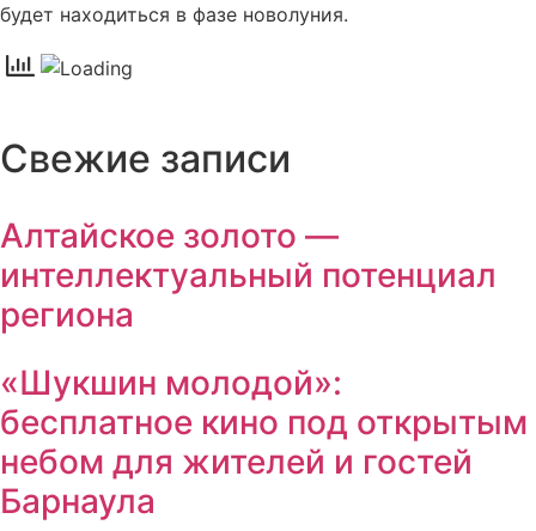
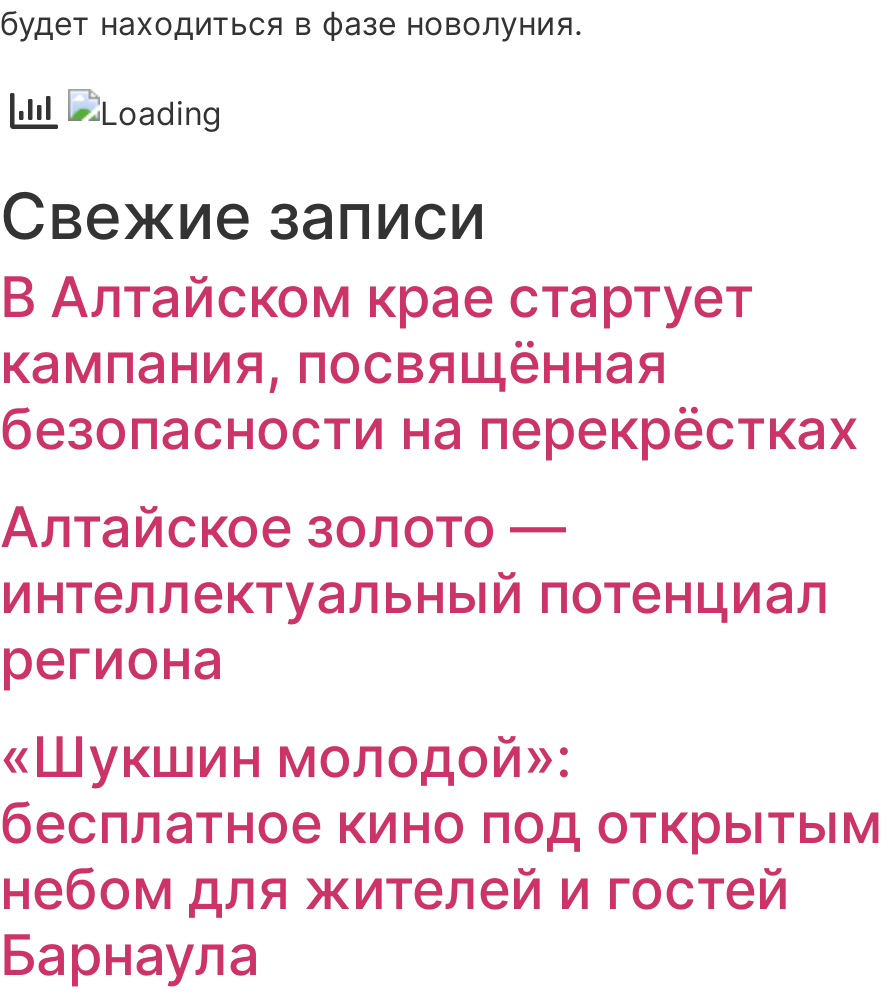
moved [0,135,291,181] -> [0,177,486,255]: Свежие записи
none -> [0,263,858,463] В Алтайском крае стартует | кампания, посвящённая | безопасности на перекрёстках

